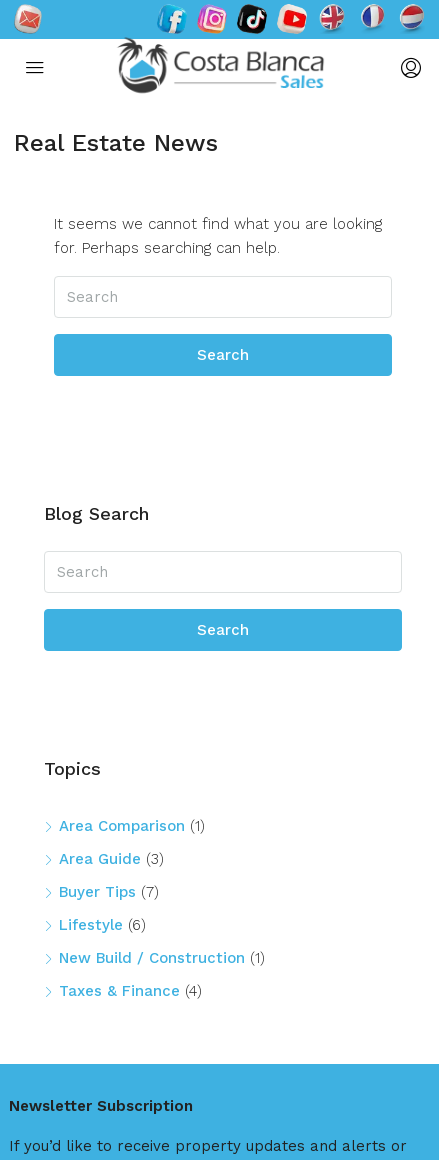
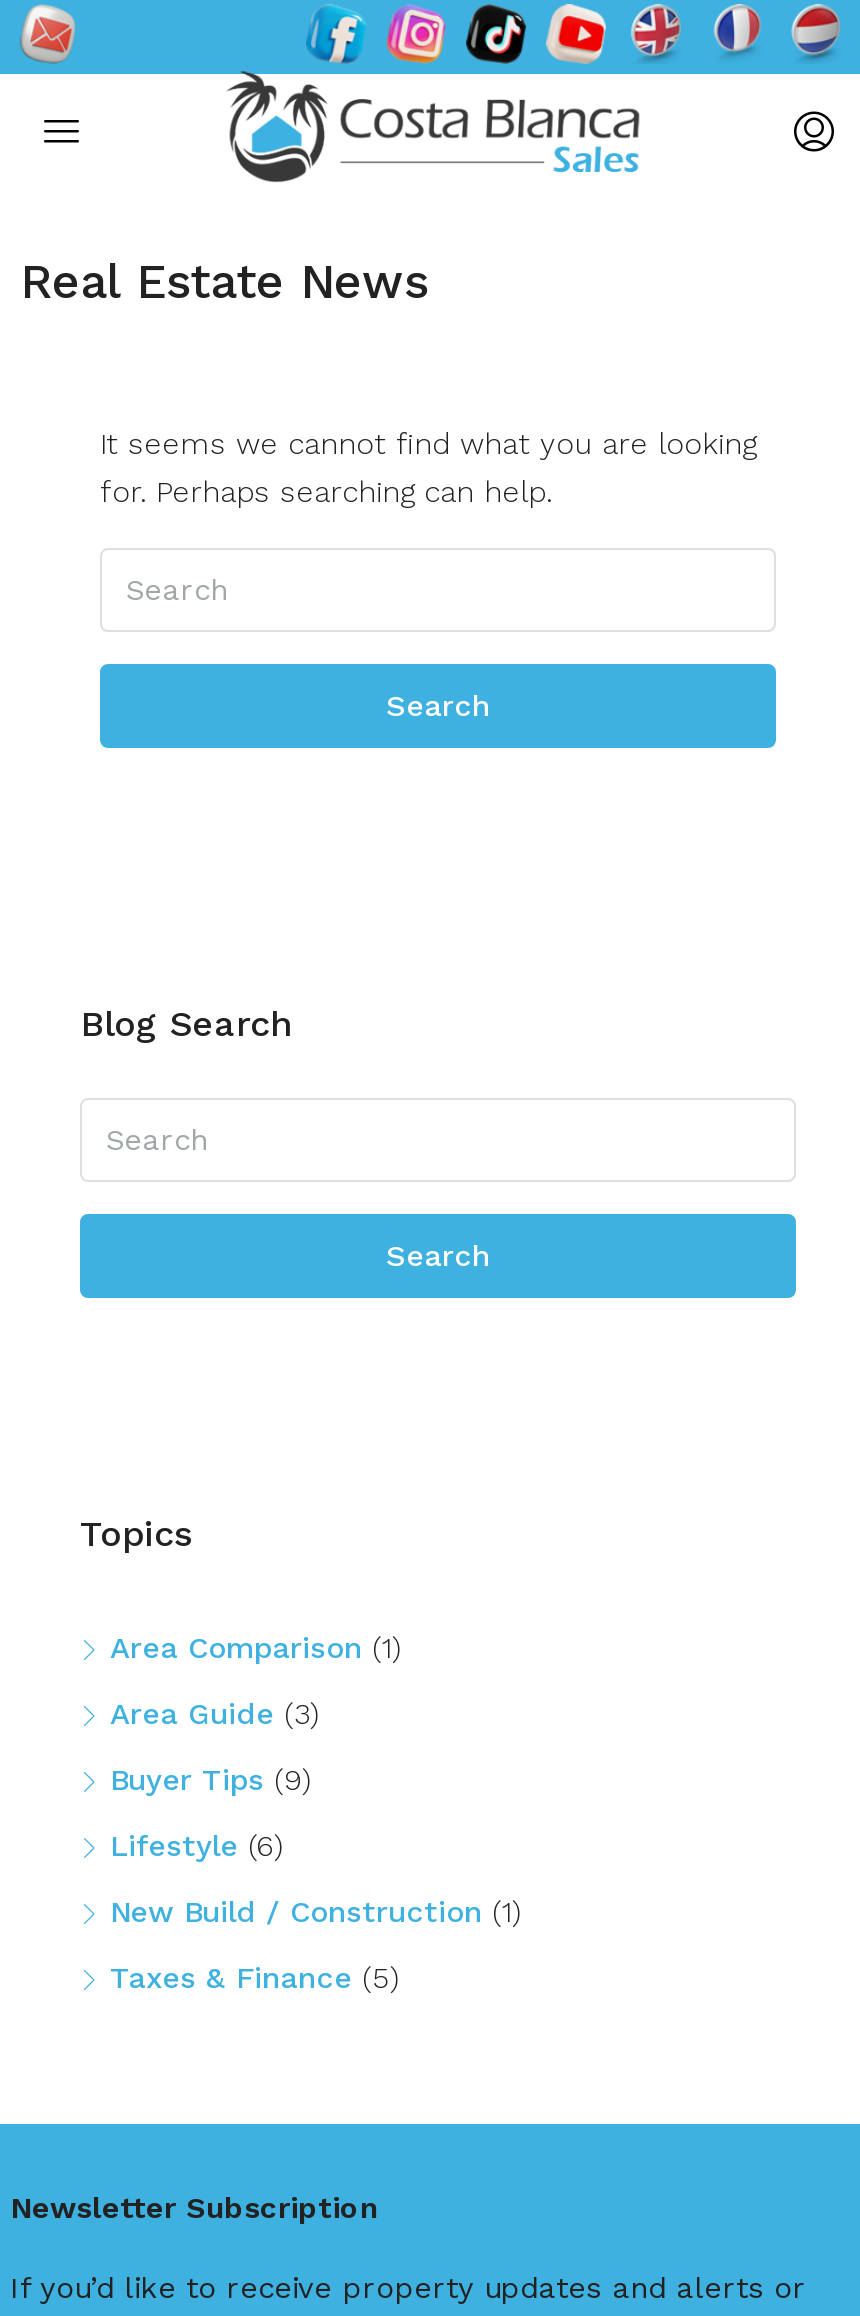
[59,883,159,901] Buyer Tips (7) -> [110,1762,312,1798] Buyer Tips (9)
[59,982,202,1000] Taxes & Finance (4) -> [110,1960,400,1996] Taxes & Finance (5)

